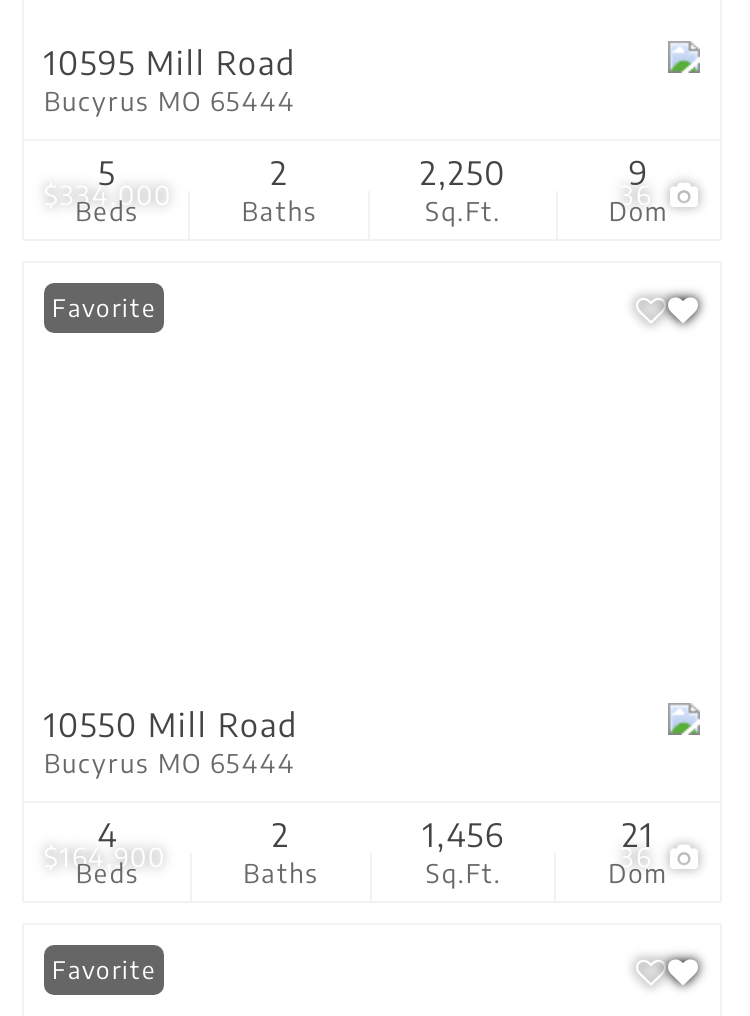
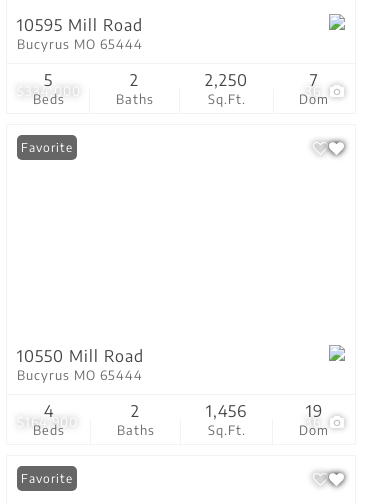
[629,153,649,193] 9 -> [310,70,319,90] 7
[622,815,654,855] 21 -> [306,401,323,421] 19

